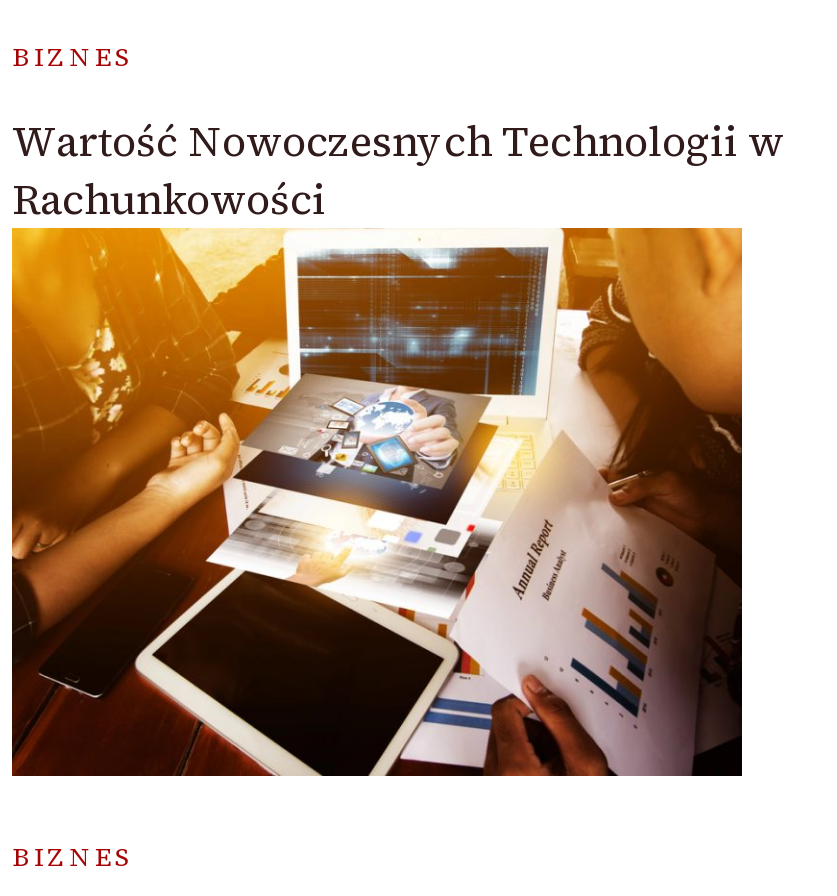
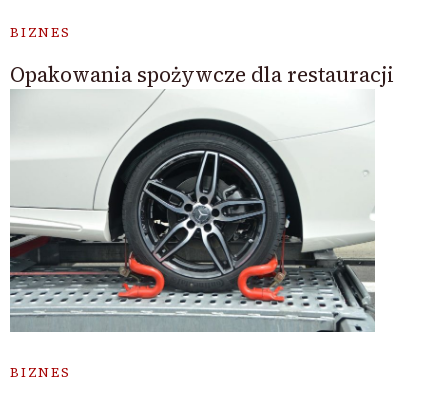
[12,112,784,228] Wartość Nowoczesnych Technologii w | Rachunkowości -> [10,60,394,89] Opakowania spożywcze dla restauracji
[10,305,744,779] [image] -> [9,107,376,333] [image]

